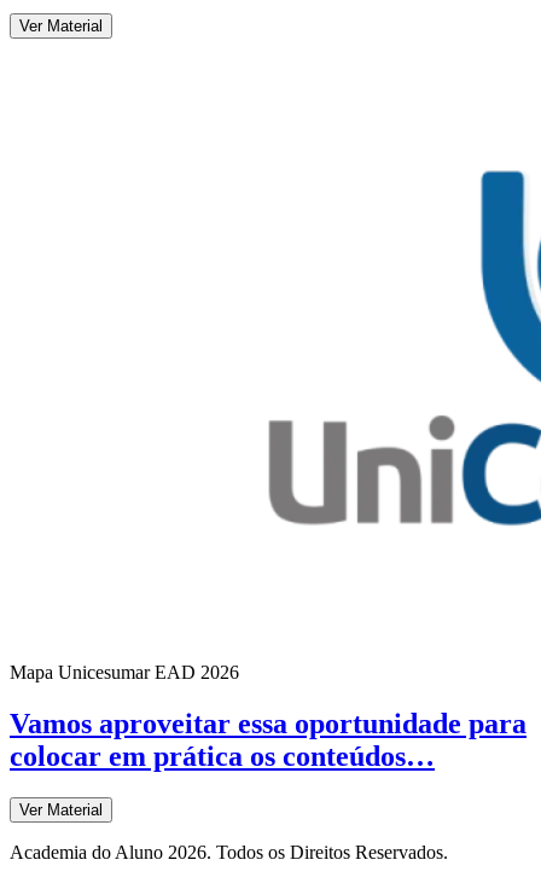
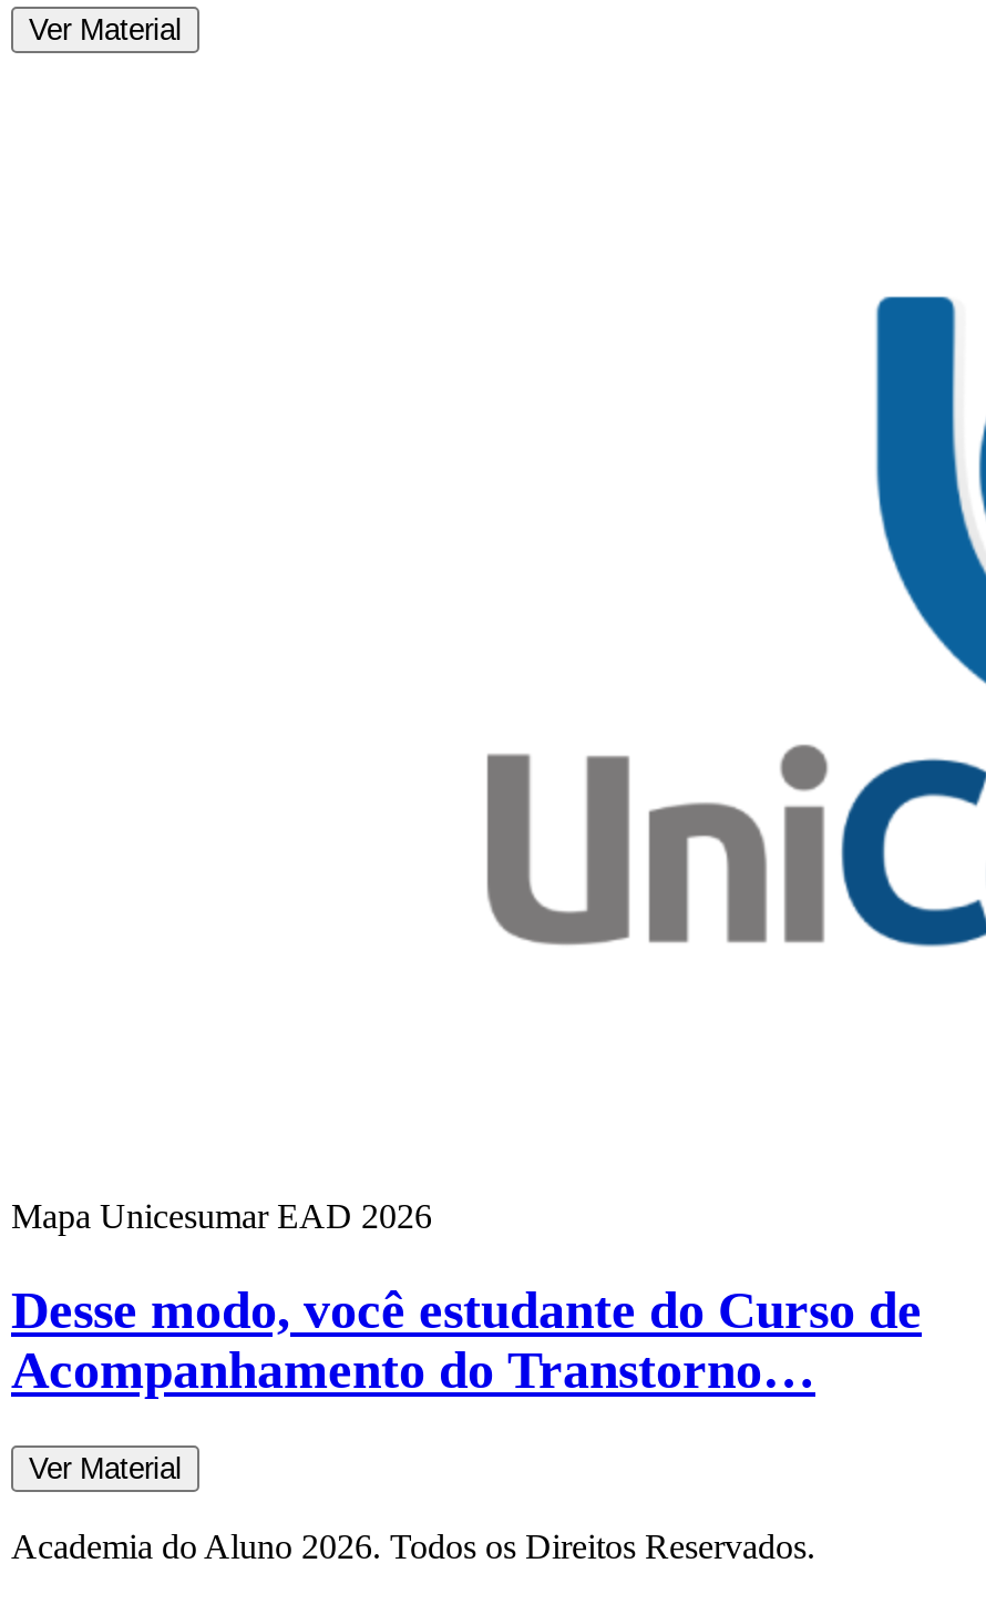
[10,708,527,772] Vamos aproveitar essa oportunidade para | colocar em prática os conteúdos… -> [11,1282,922,1399] Desse modo, você estudante do Curso de | Acompanhamento do Transtorno…

